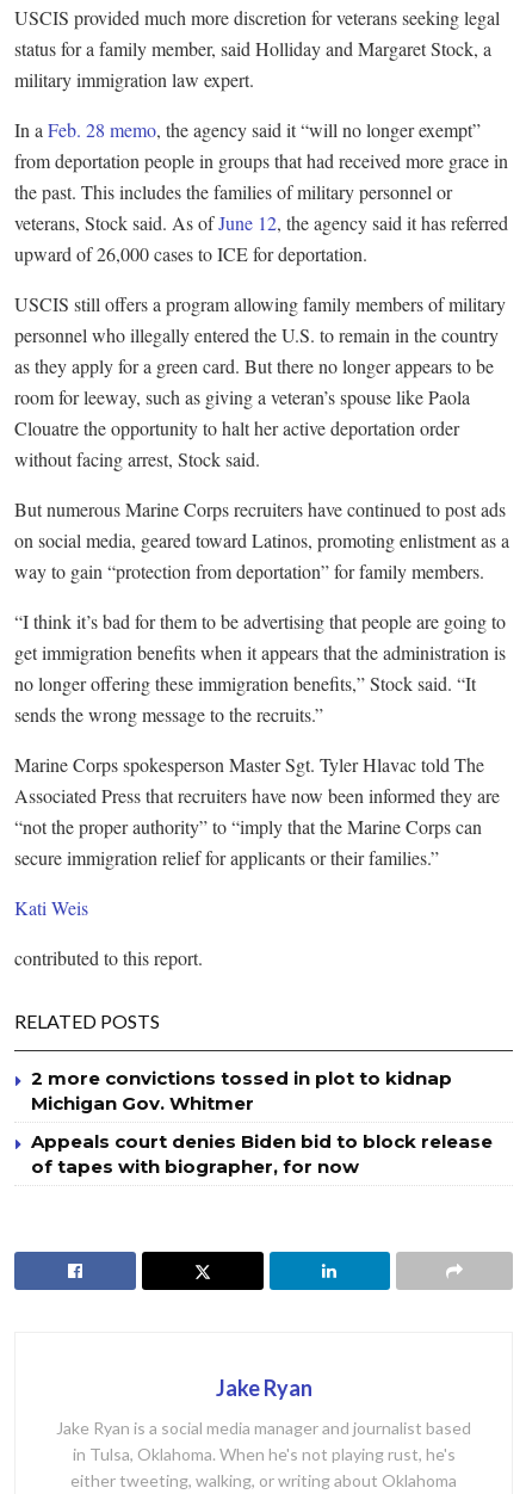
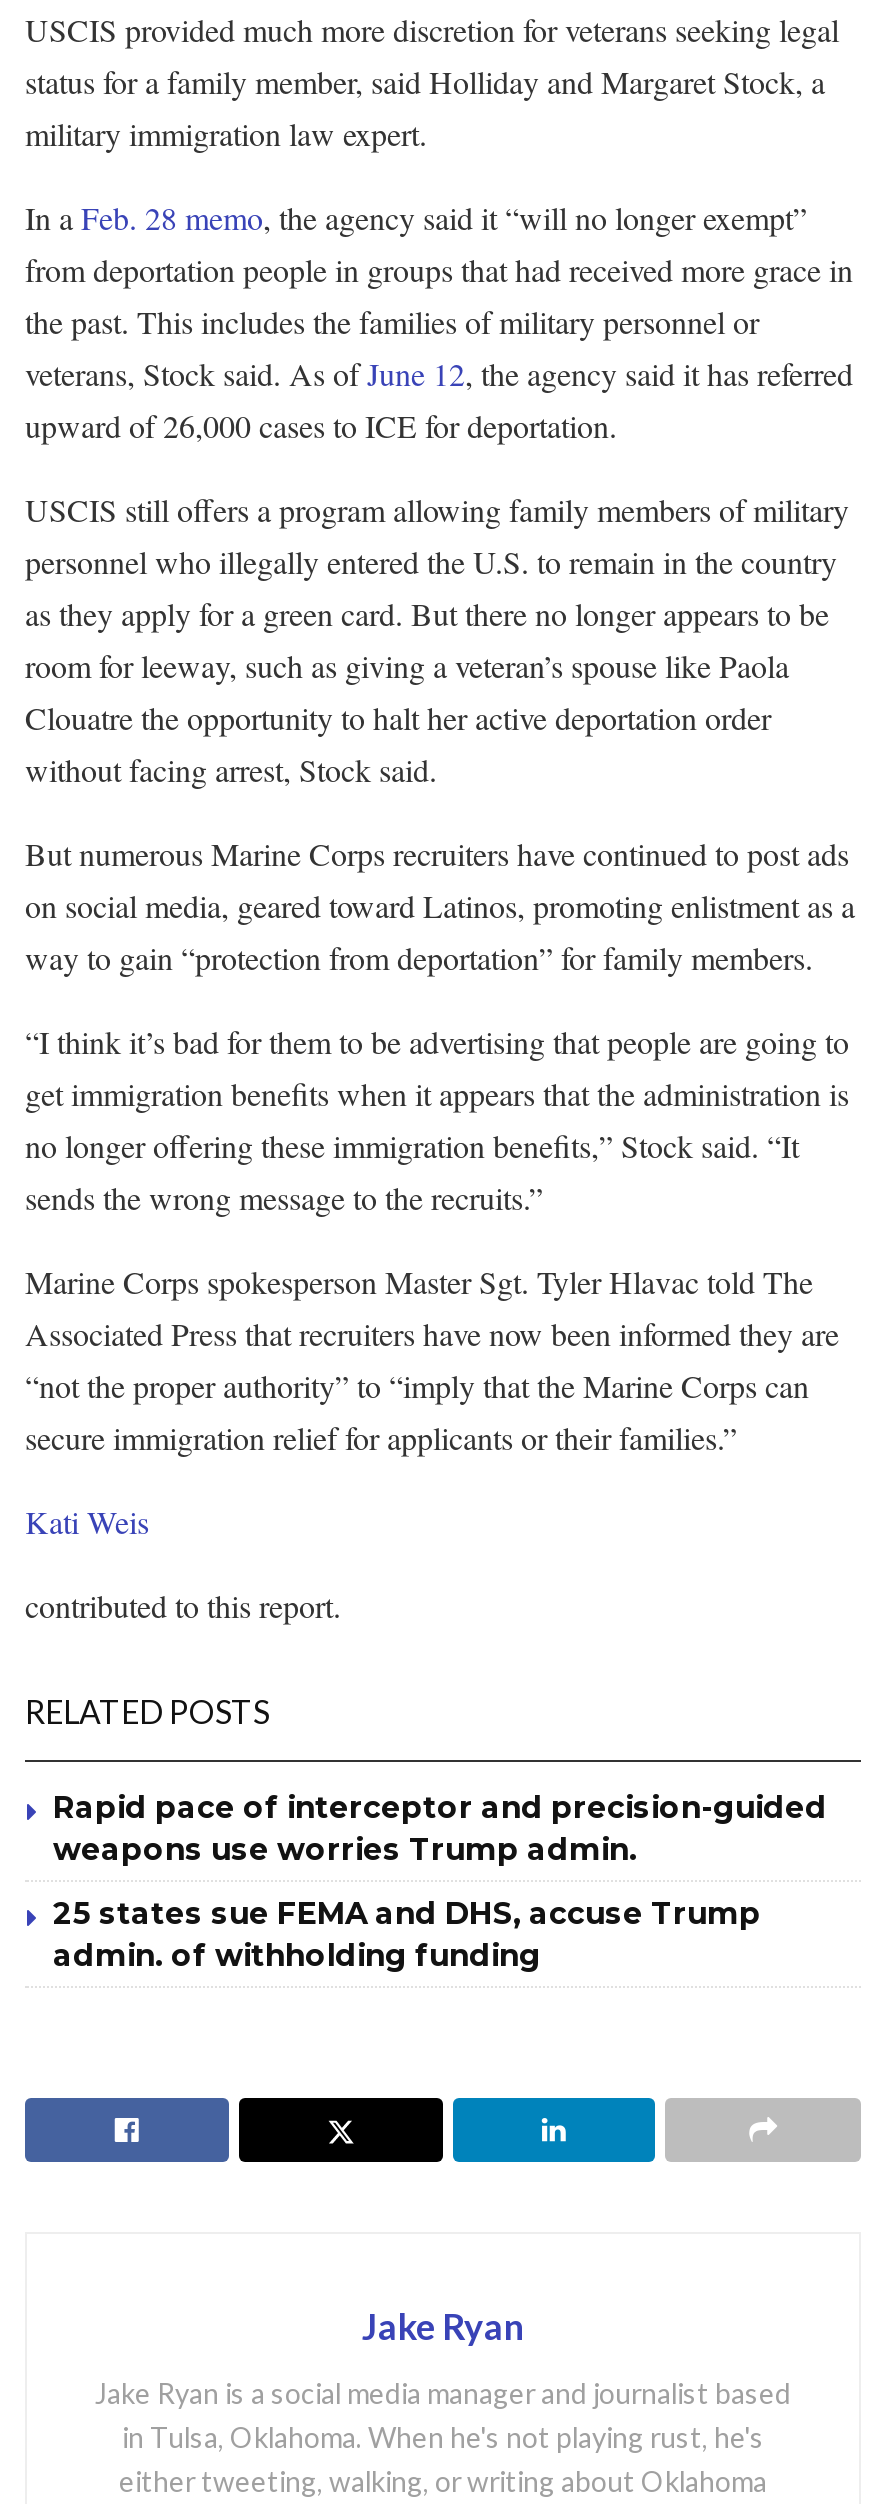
[31,1066,452,1114] 2 more convictions tossed in plot to kidnap | Michigan Gov. Whitmer -> [53,1787,827,1867] Rapid pace of interceptor and precision-guided | weapons use worries Trump admin.
[31,1130,493,1177] Appeals court denies Biden bid to block release | of tapes with biographer, for now -> [53,1893,761,1973] 25 states sue FEMA and DHS, accuse Trump | admin. of withholding funding

